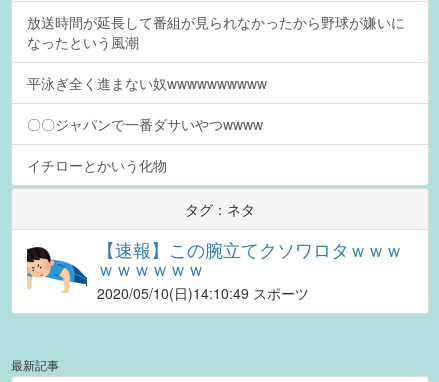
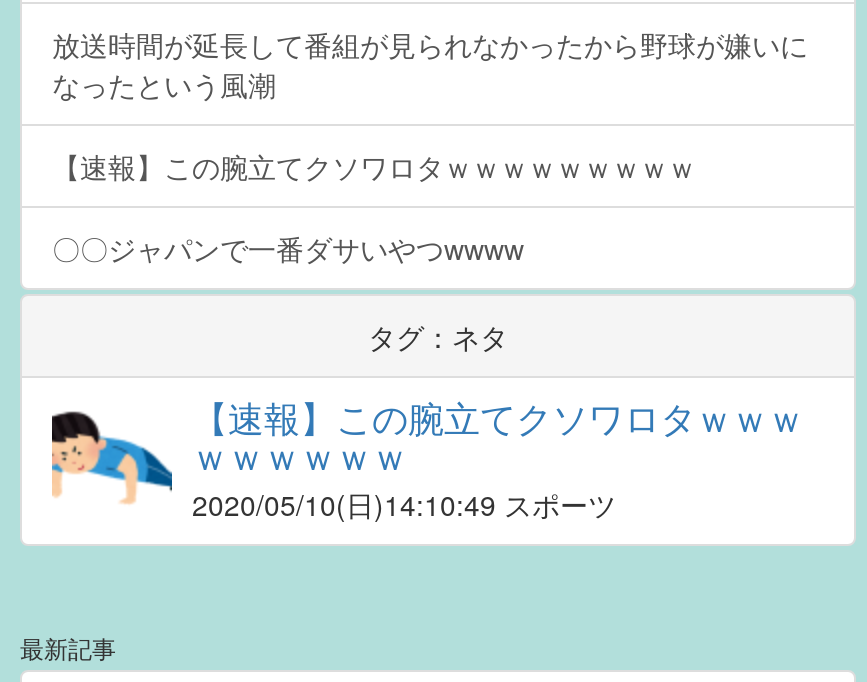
[27,73,267,93] 平泳ぎ全く進まない奴wwwwwwwwww -> [52,146,696,186] 【速報】この腕立てクソワロタｗｗｗｗｗｗｗｗｗ
[27,155,167,175] イチローとかいう化物 -> none

